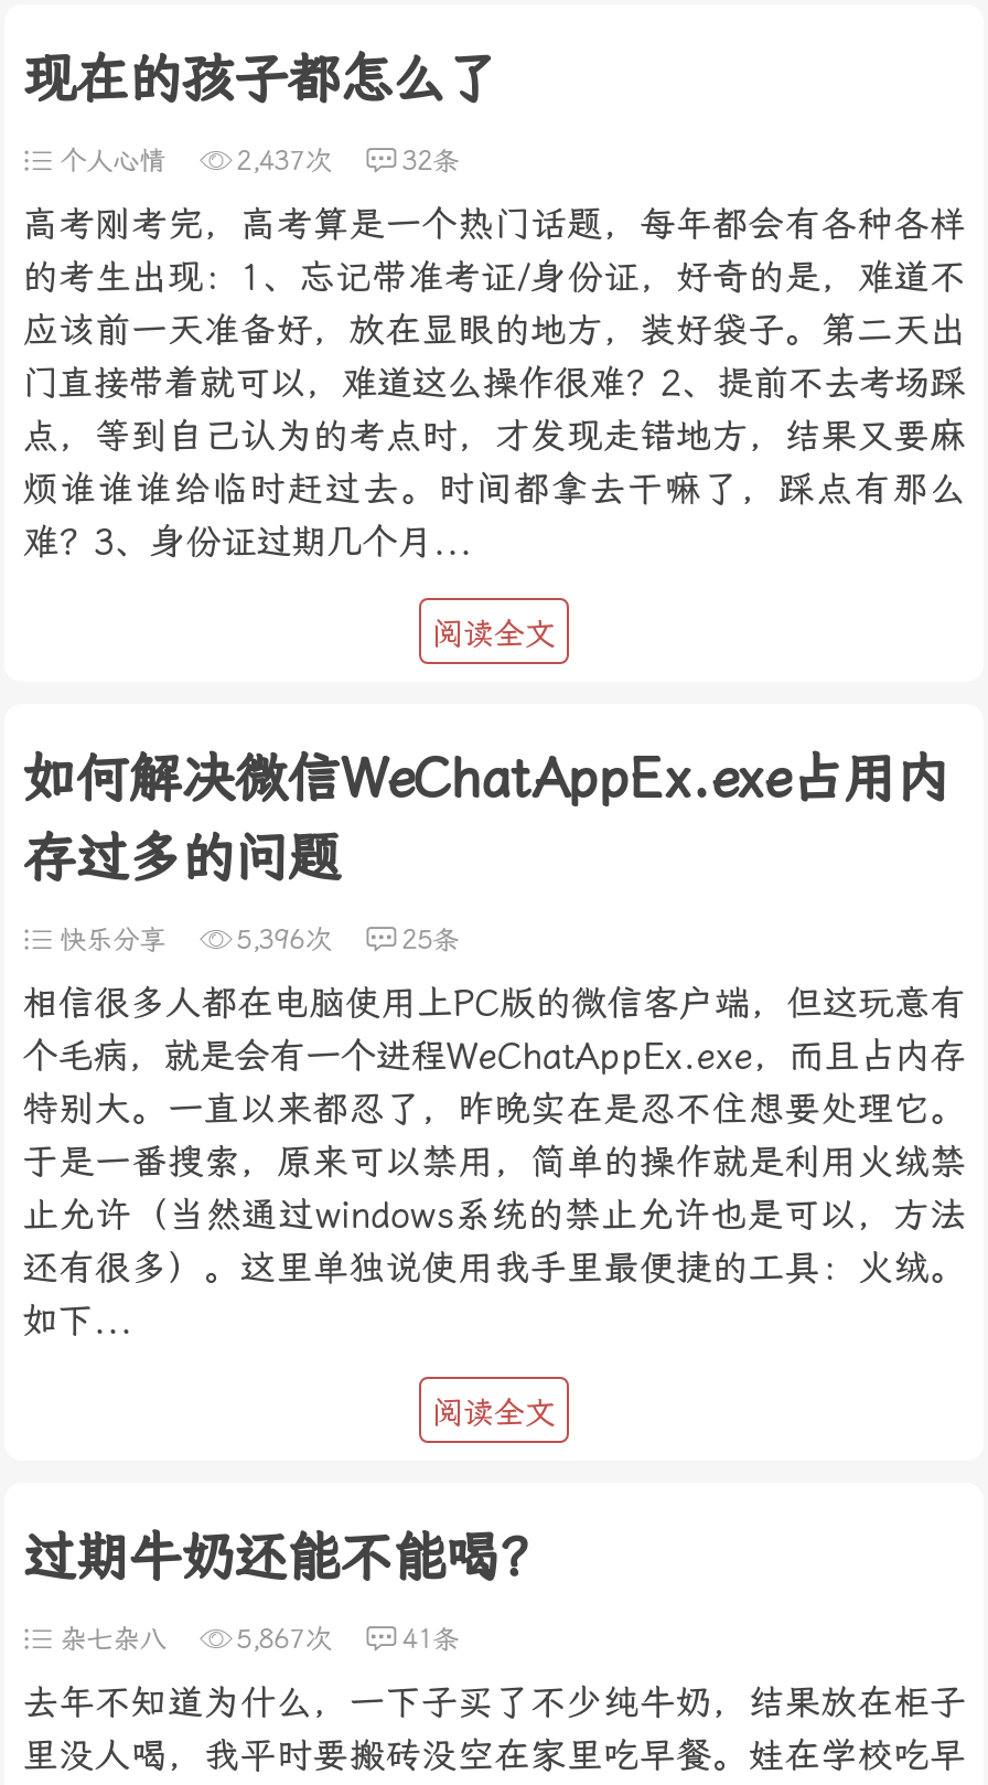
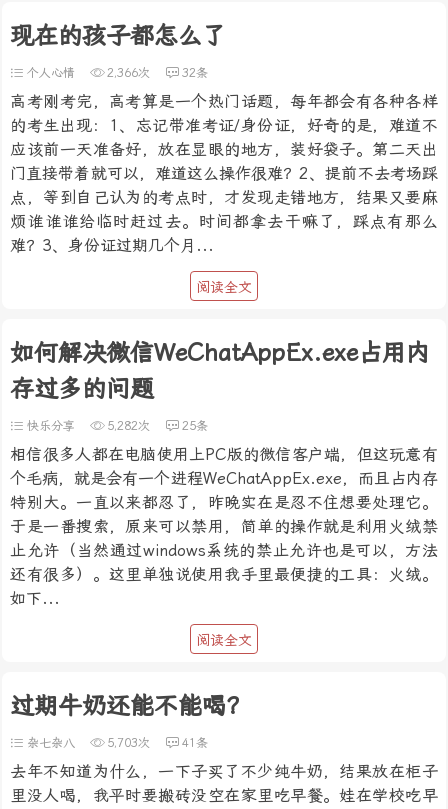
[236,146,331,177] 2,437次 -> [107,66,150,80] 2,366次
[236,924,331,955] 5,396次 -> [107,419,150,433] 5,282次
[236,1624,331,1655] 5,867次 -> [107,736,150,750] 5,703次

